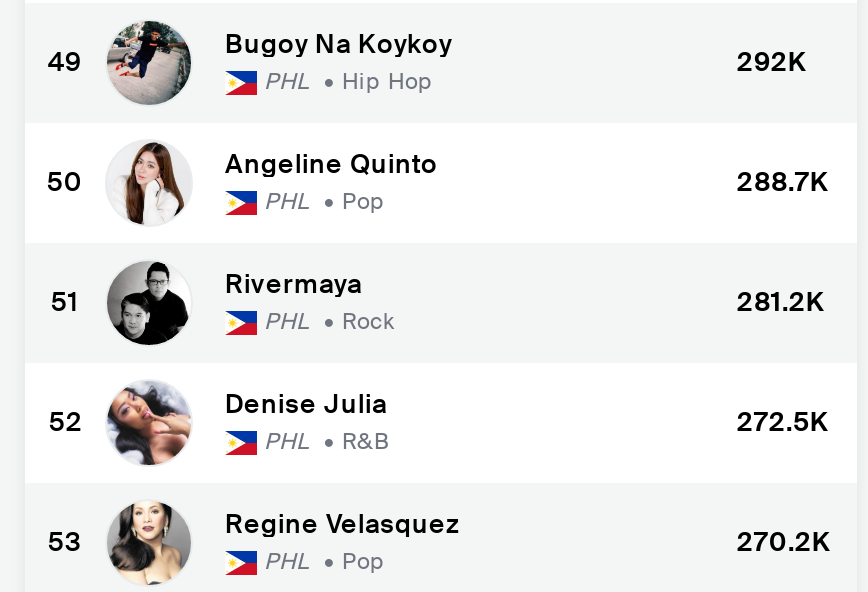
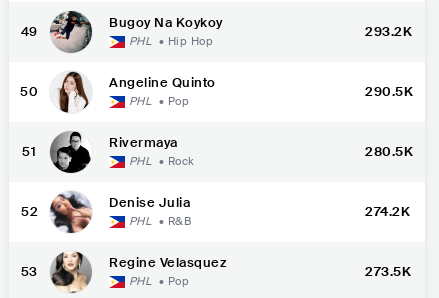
[737,45,807,79] 292K -> [365,23,412,40] 293.2K
[737,165,829,199] 288.7K -> [365,83,413,100] 290.5K
[737,285,825,319] 281.2K -> [365,143,413,160] 280.5K
[737,405,829,439] 272.5K -> [365,203,410,220] 274.2K
[737,525,831,559] 270.2K -> [365,263,411,280] 273.5K

